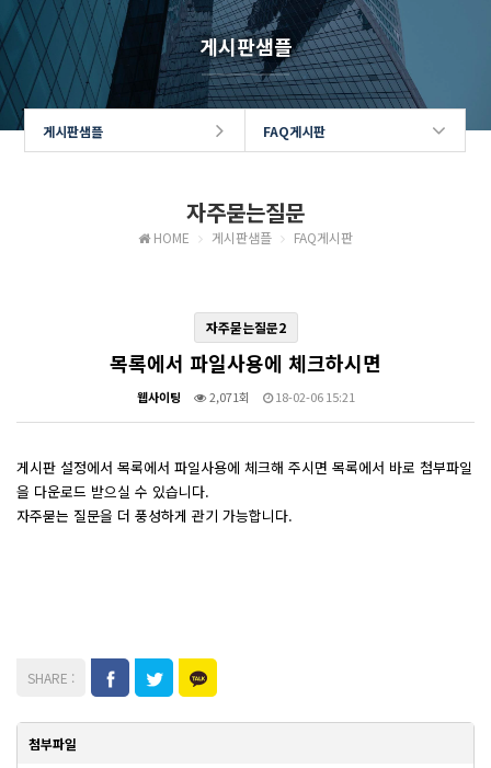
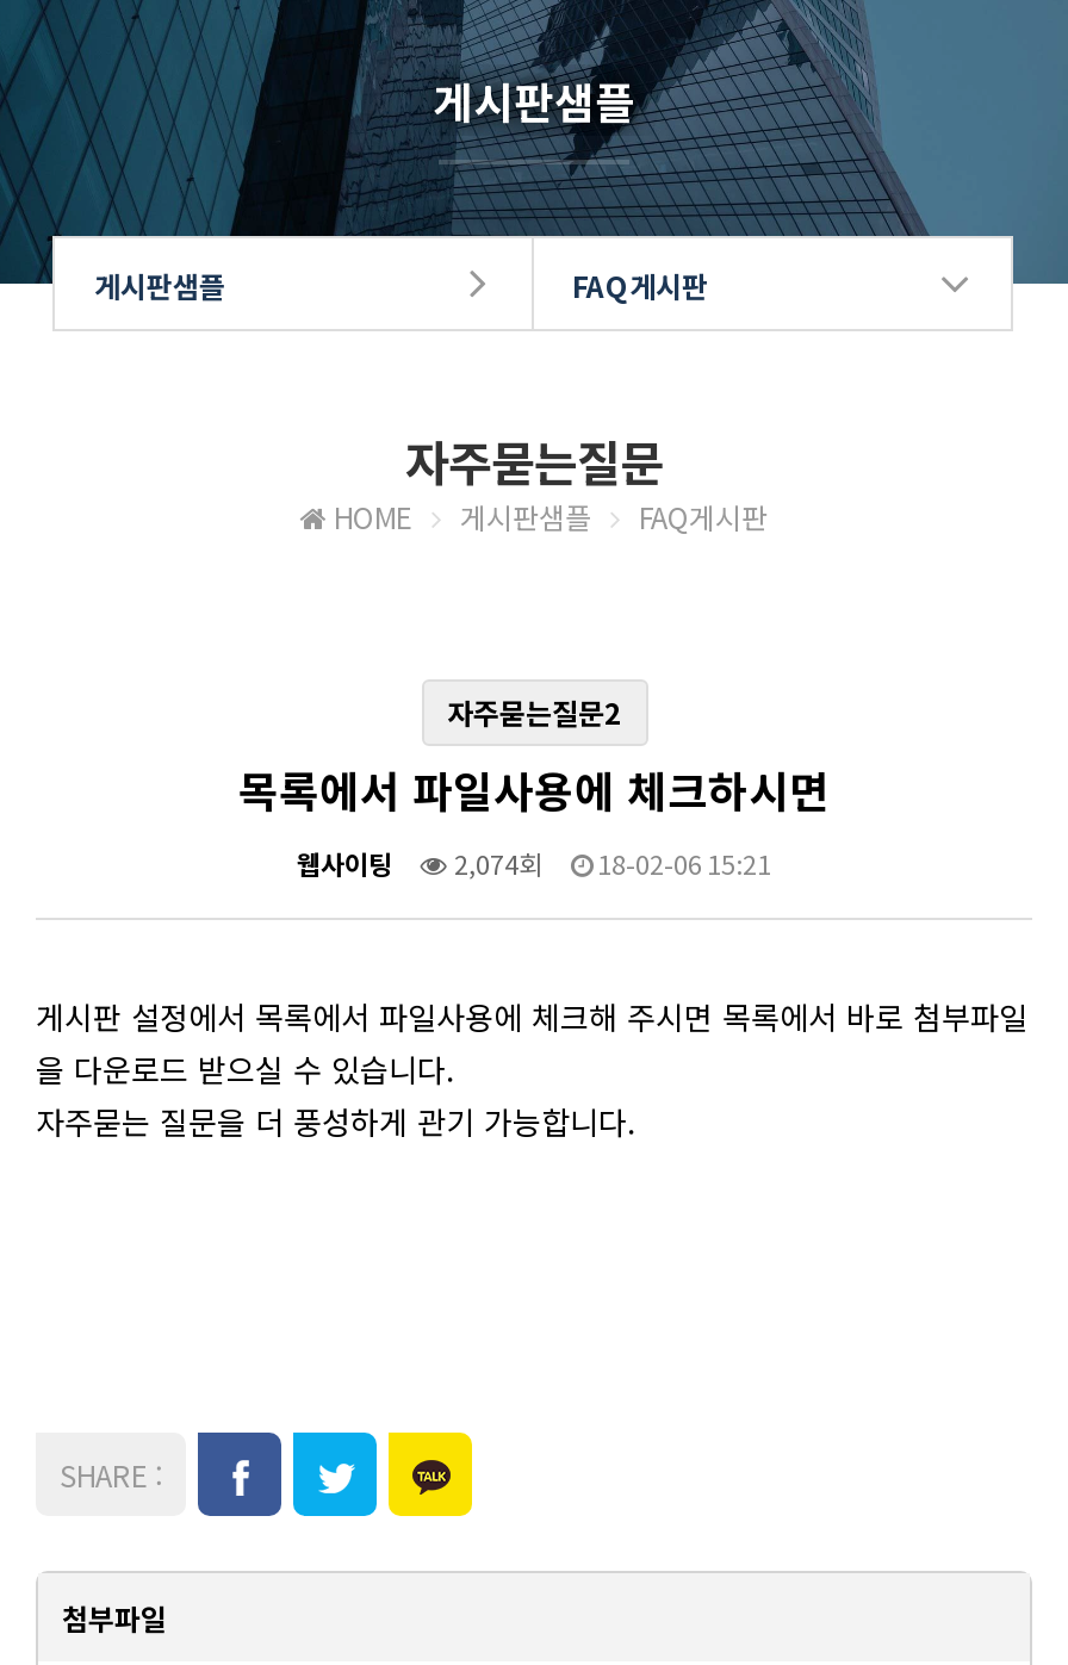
[136,388,355,405] 웹사이팅 2,071회 18-02-06 15:21 -> [297,844,771,882] 웹사이팅 2,074회 18-02-06 15:21

